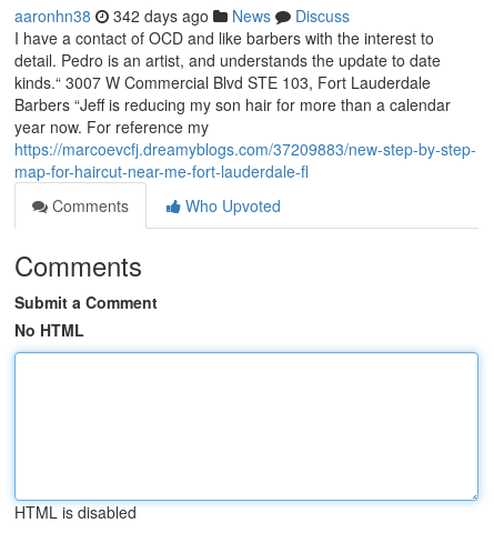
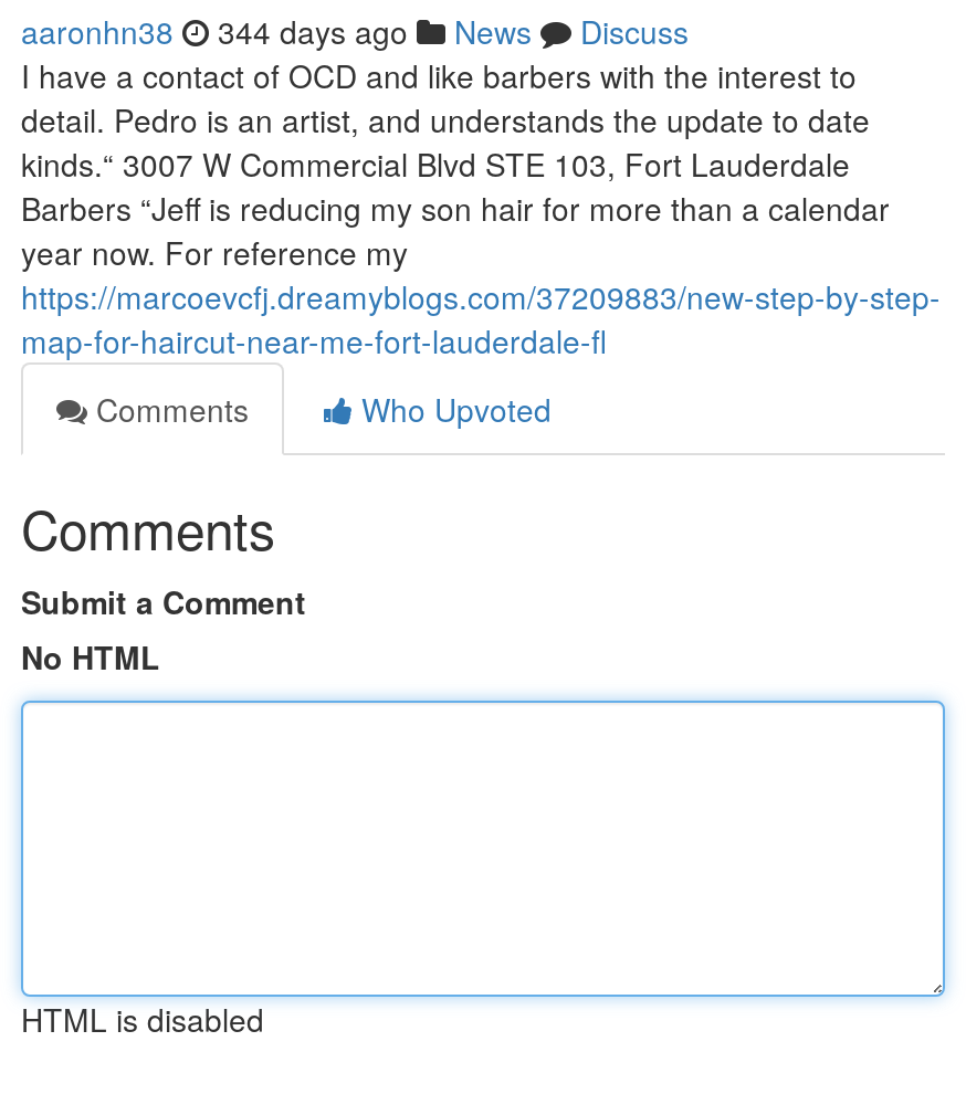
[14,4,350,27] aaronhn38 342 days ago News Discuss -> [21,9,689,53] aaronhn38 344 days ago News Discuss

